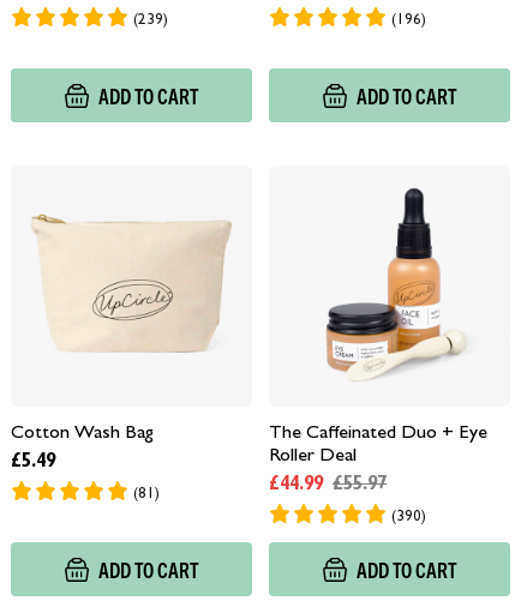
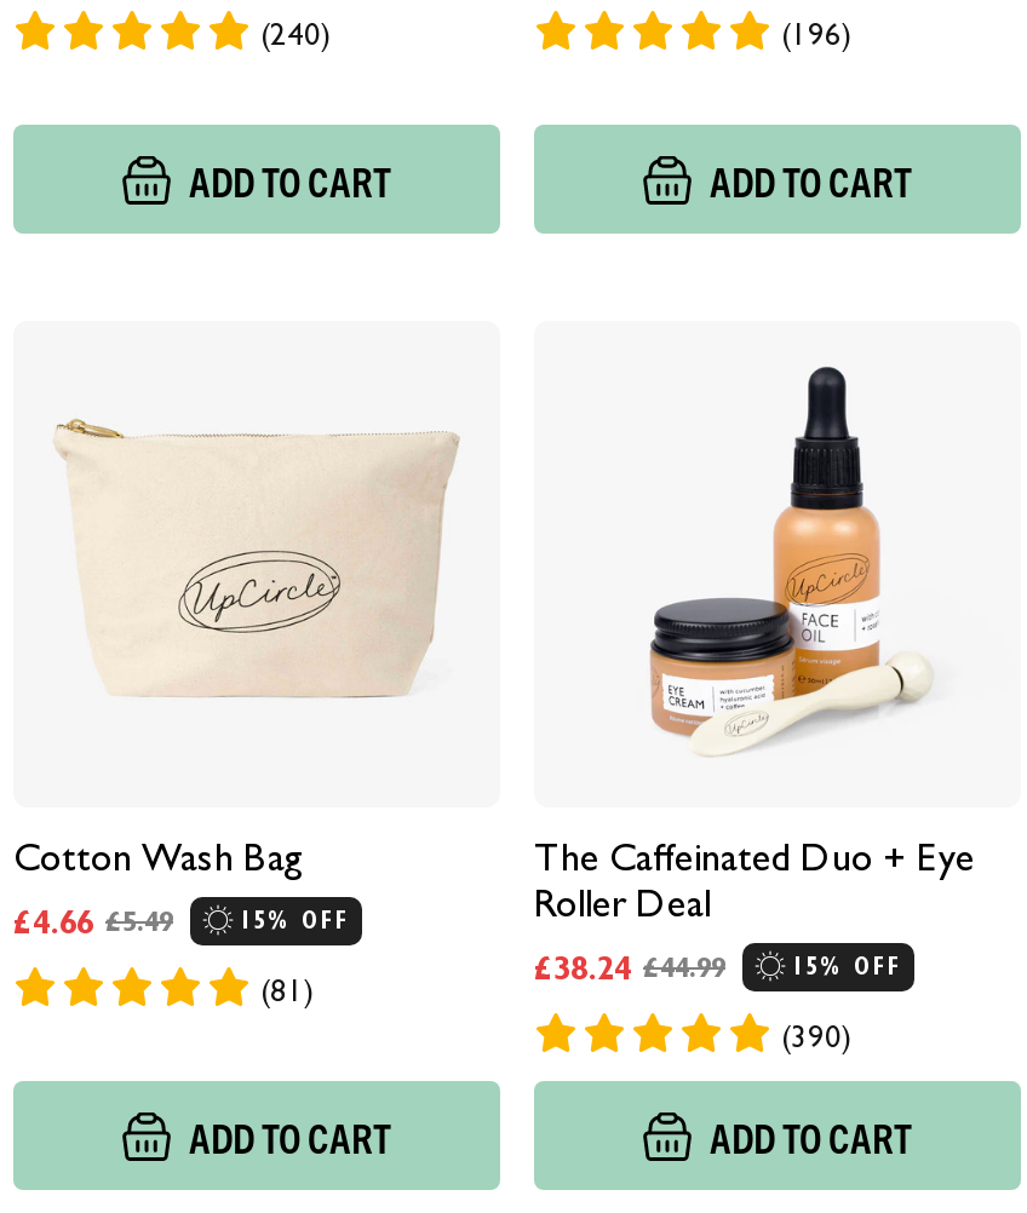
[133,10,168,28] (239) -> [260,16,331,52] (240)
[11,448,55,471] £5.49 -> [13,901,350,939] £4.66 £5.49 | 15% OFF
[269,471,387,494] £44.99 £55.97 -> [534,947,902,985] £38.24 £44.99 | 15% OFF

